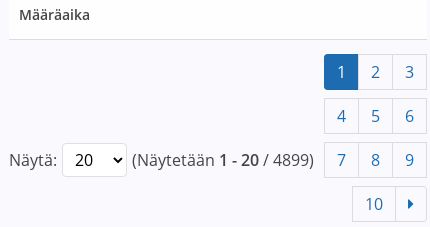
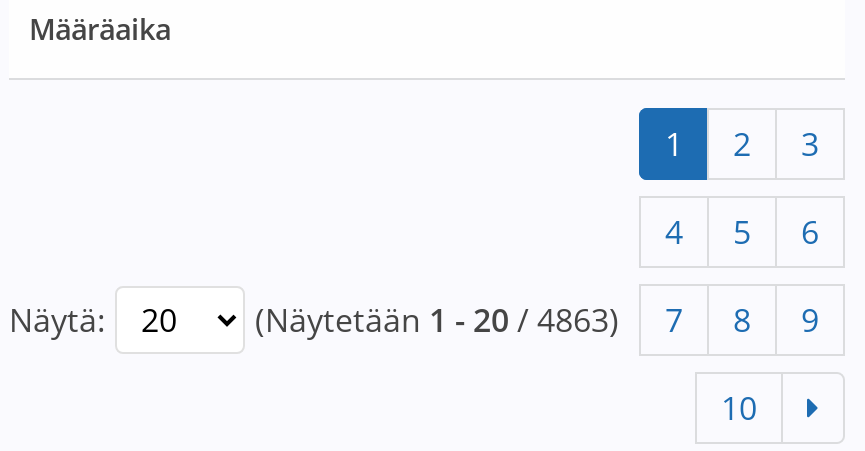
[132,149,414,171] (Näytetään 1 - 20 / 4899) 7 8 9 -> [255,298,819,342] (Näytetään 1 - 20 / 4863) 7 8 9

